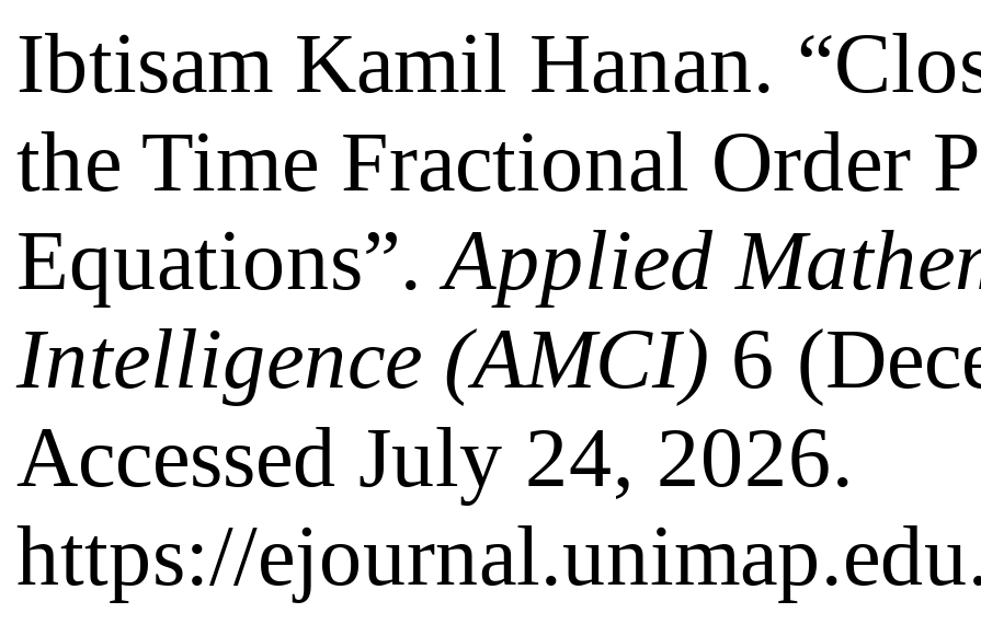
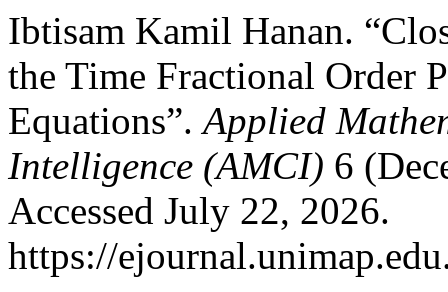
[16,409,854,504] Accessed July 24, 2026. -> [8,189,390,232] Accessed July 22, 2026.

